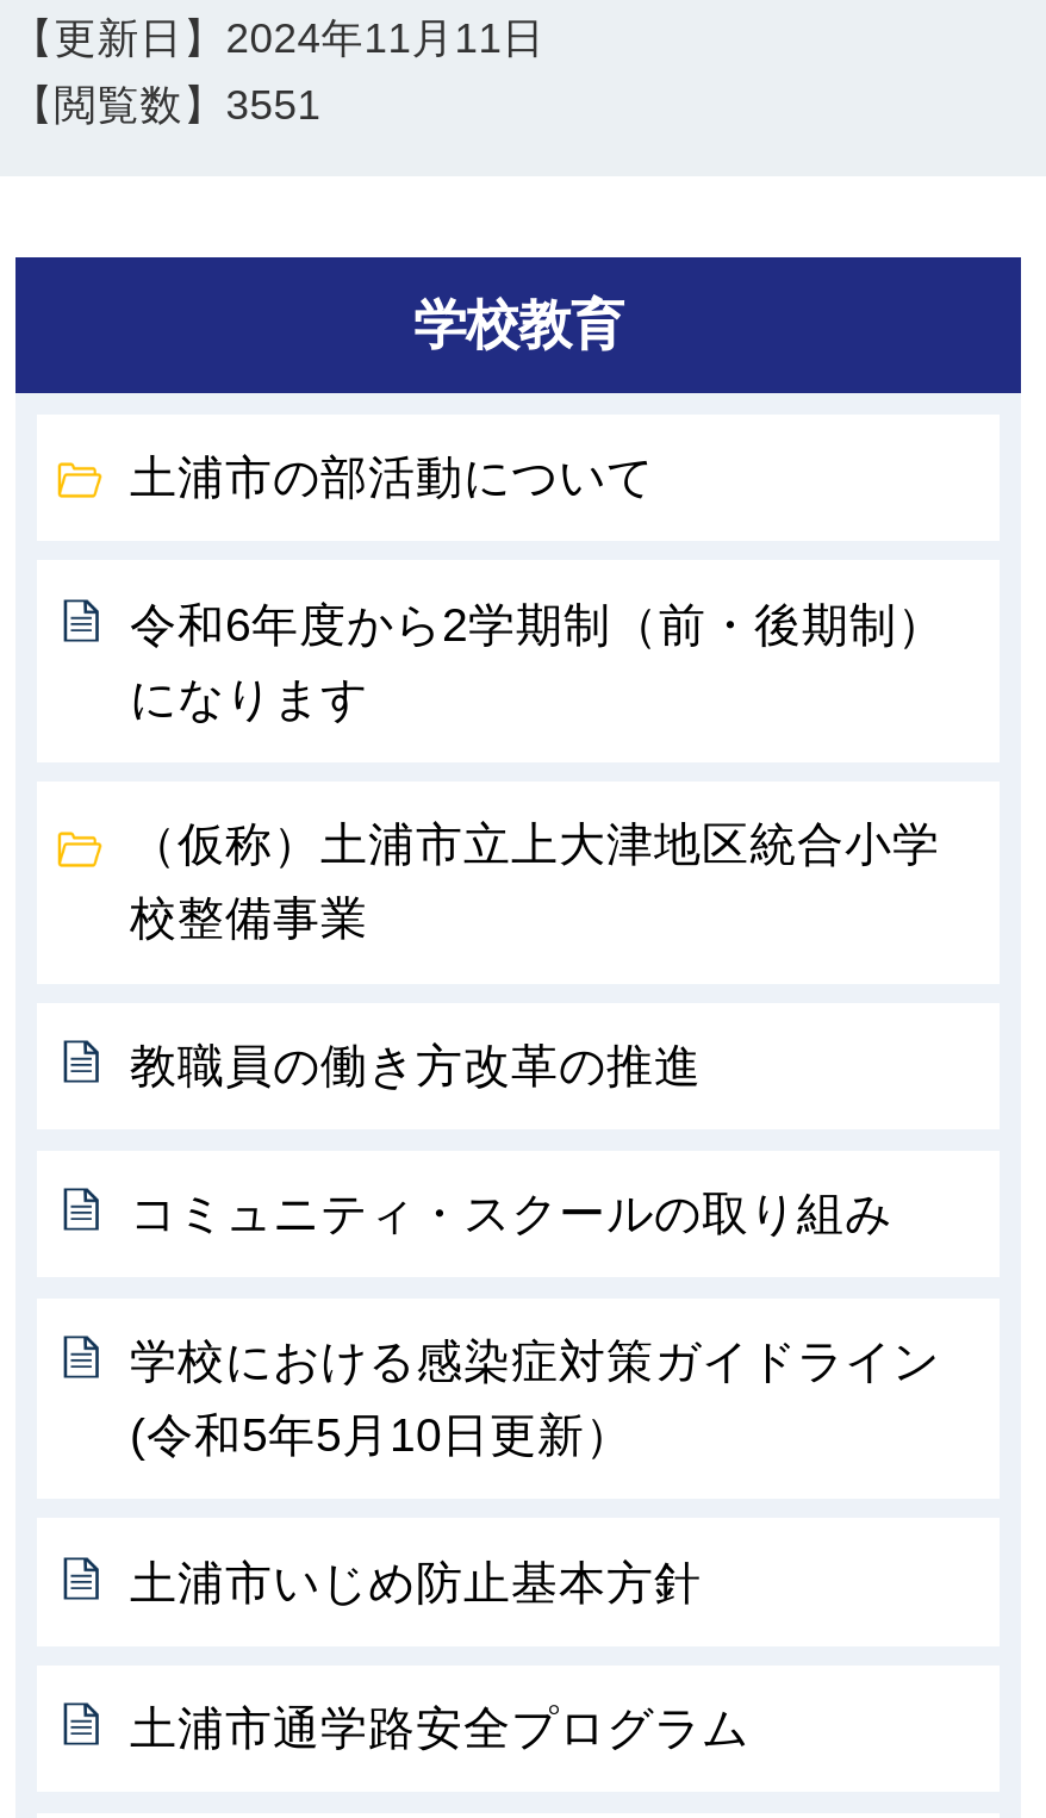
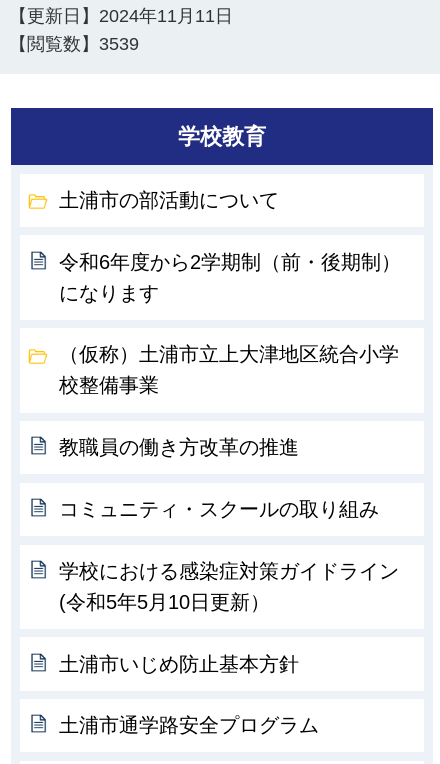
[11,80,321,128] 【閲覧数】3551 -> [9,34,139,54] 【閲覧数】3539

